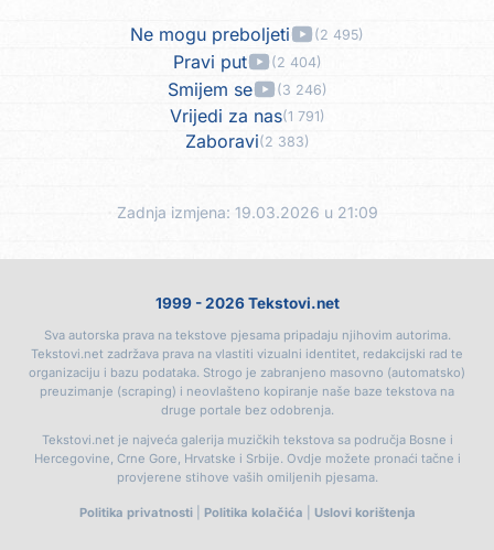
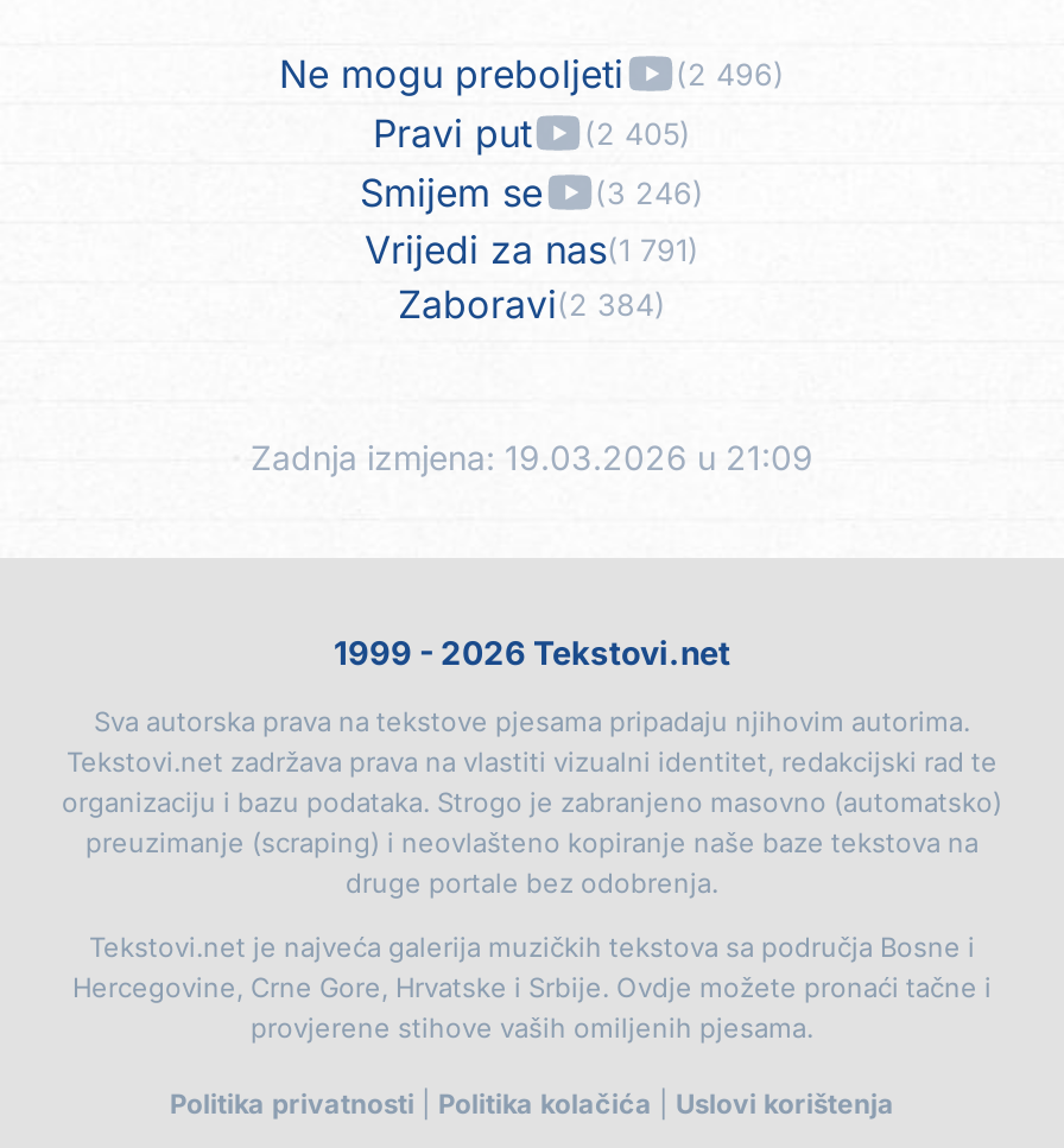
[130,23,364,45] Ne mogu preboljeti (2 495) -> [279,49,785,97] Ne mogu preboljeti (2 496)
[173,50,321,72] Pravi put (2 404) -> [373,109,691,156] Pravi put (2 405)
[185,130,309,152] Zaboravi(2 383) -> [398,279,666,327] Zaboravi(2 384)

